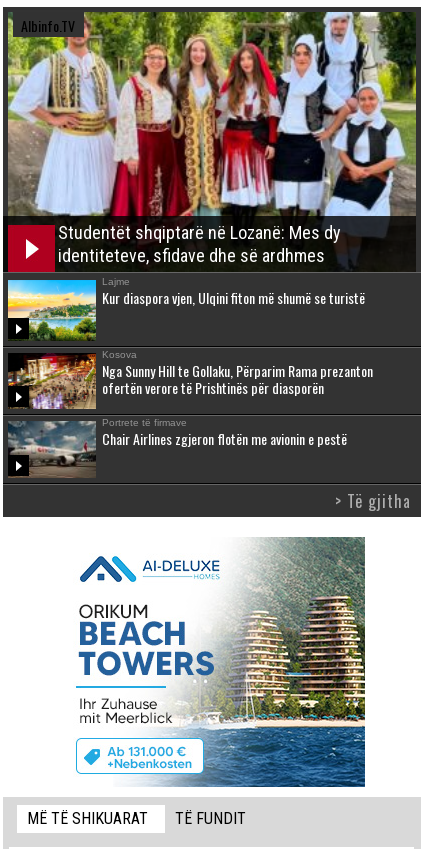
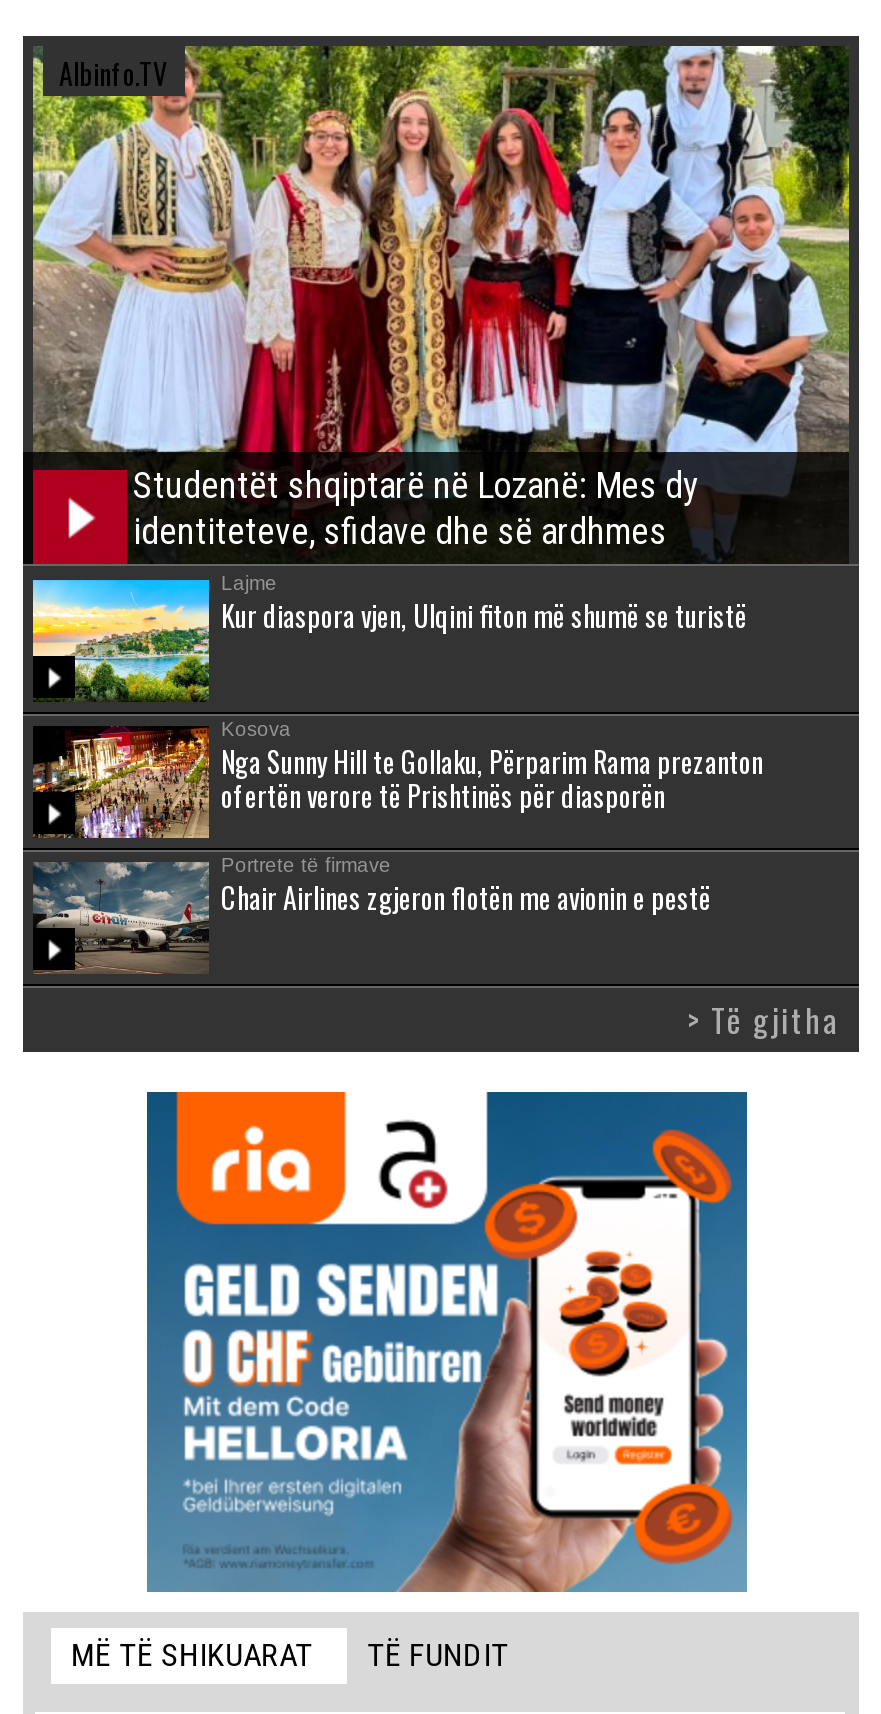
[65,537,366,788] [image] -> [145,1090,749,1594] [image]

